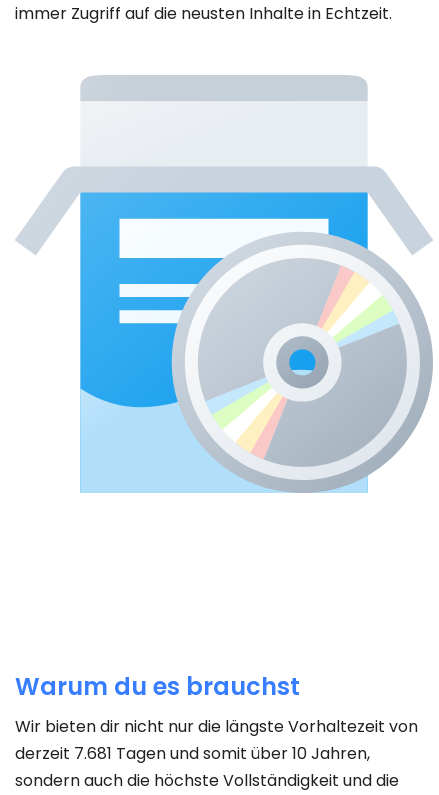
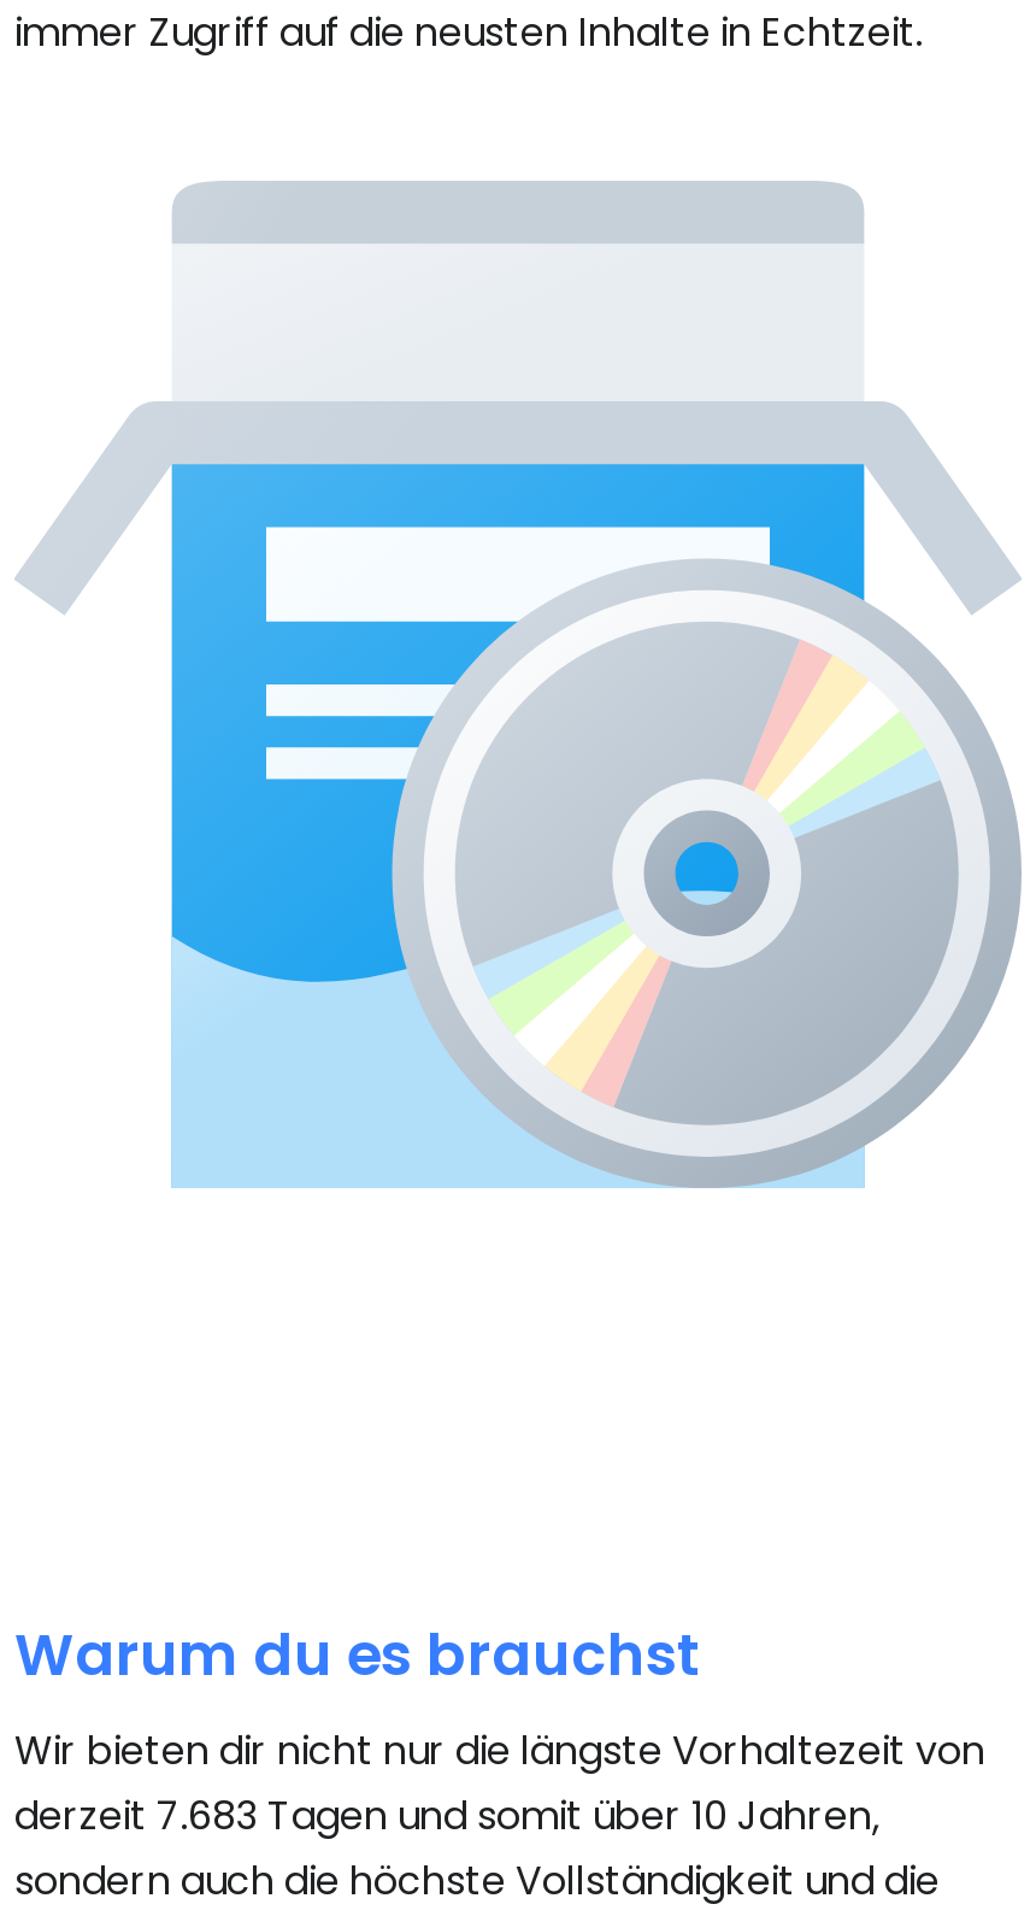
[15,742,370,765] derzeit 7.681 Tagen und somit über 10 Jahren, -> [14,1788,879,1844] derzeit 7.683 Tagen und somit über 10 Jahren,

